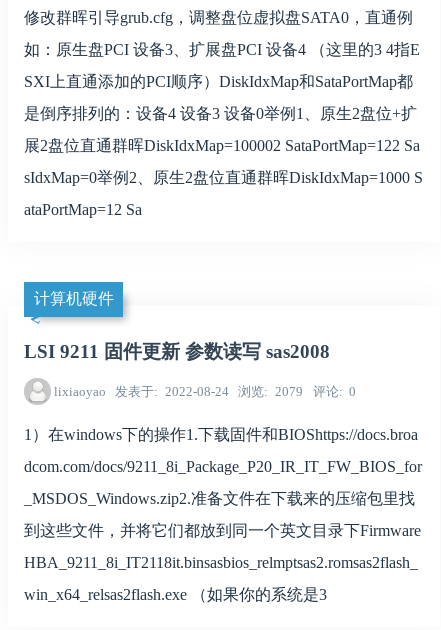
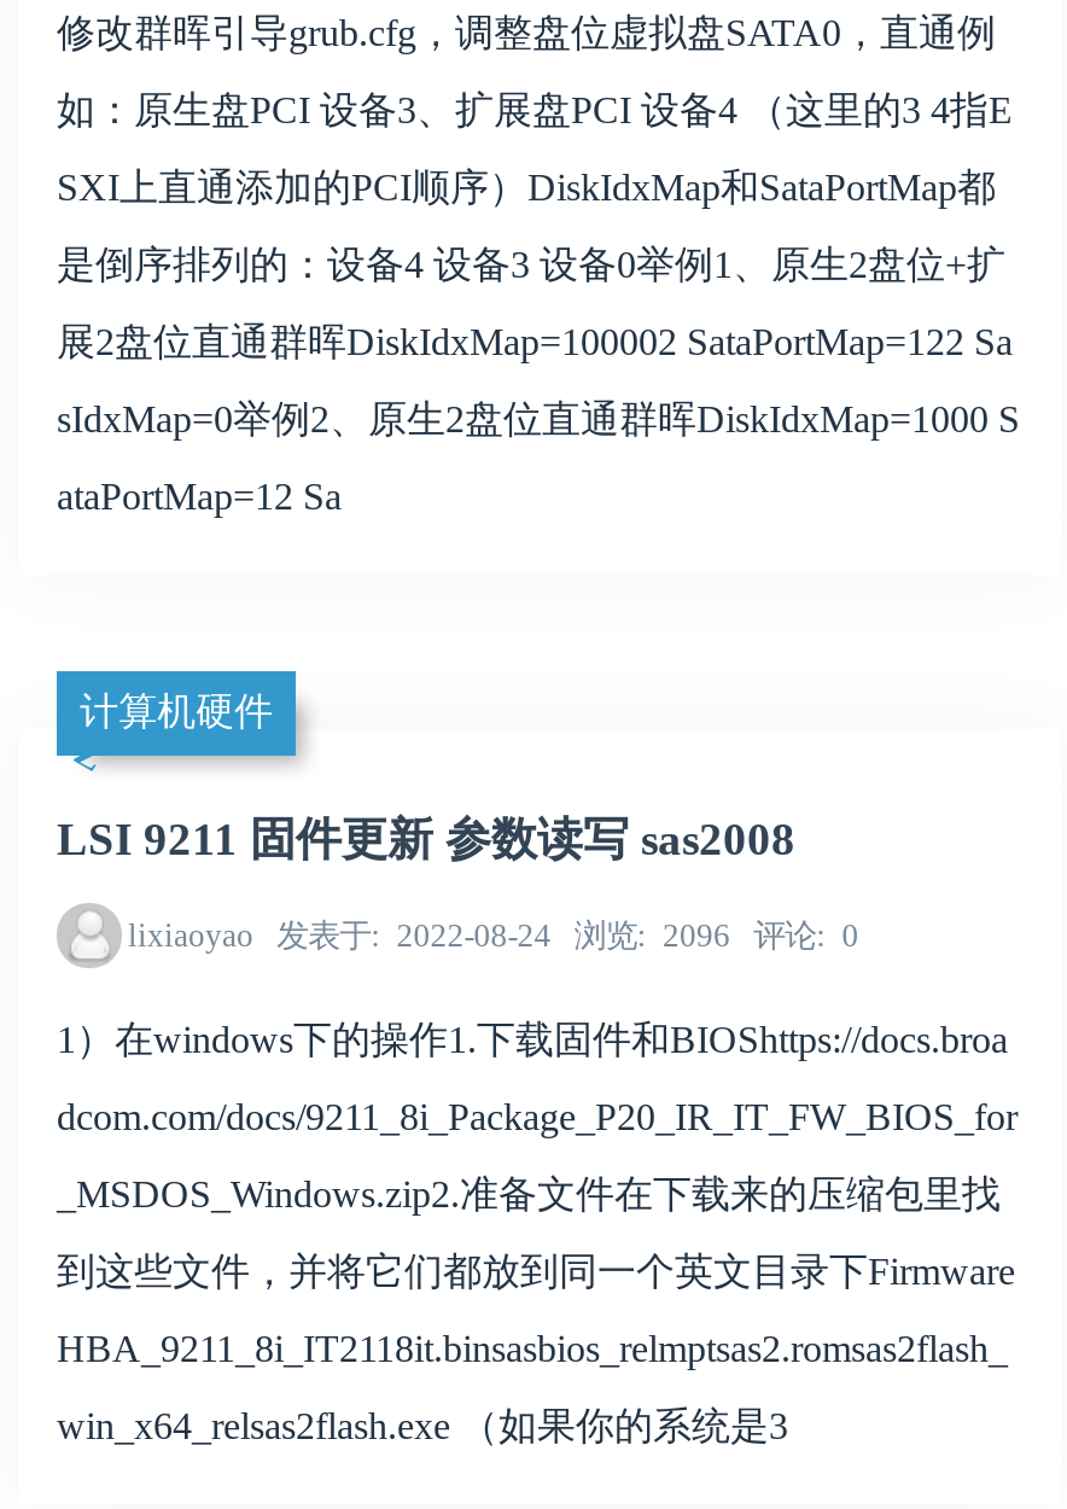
[53,384,356,399] lixiaoyao 发表于 2022-08-24 浏览 2079 评论 0 -> [128,917,859,953] lixiaoyao 发表于 2022-08-24 浏览 2096 评论 0

